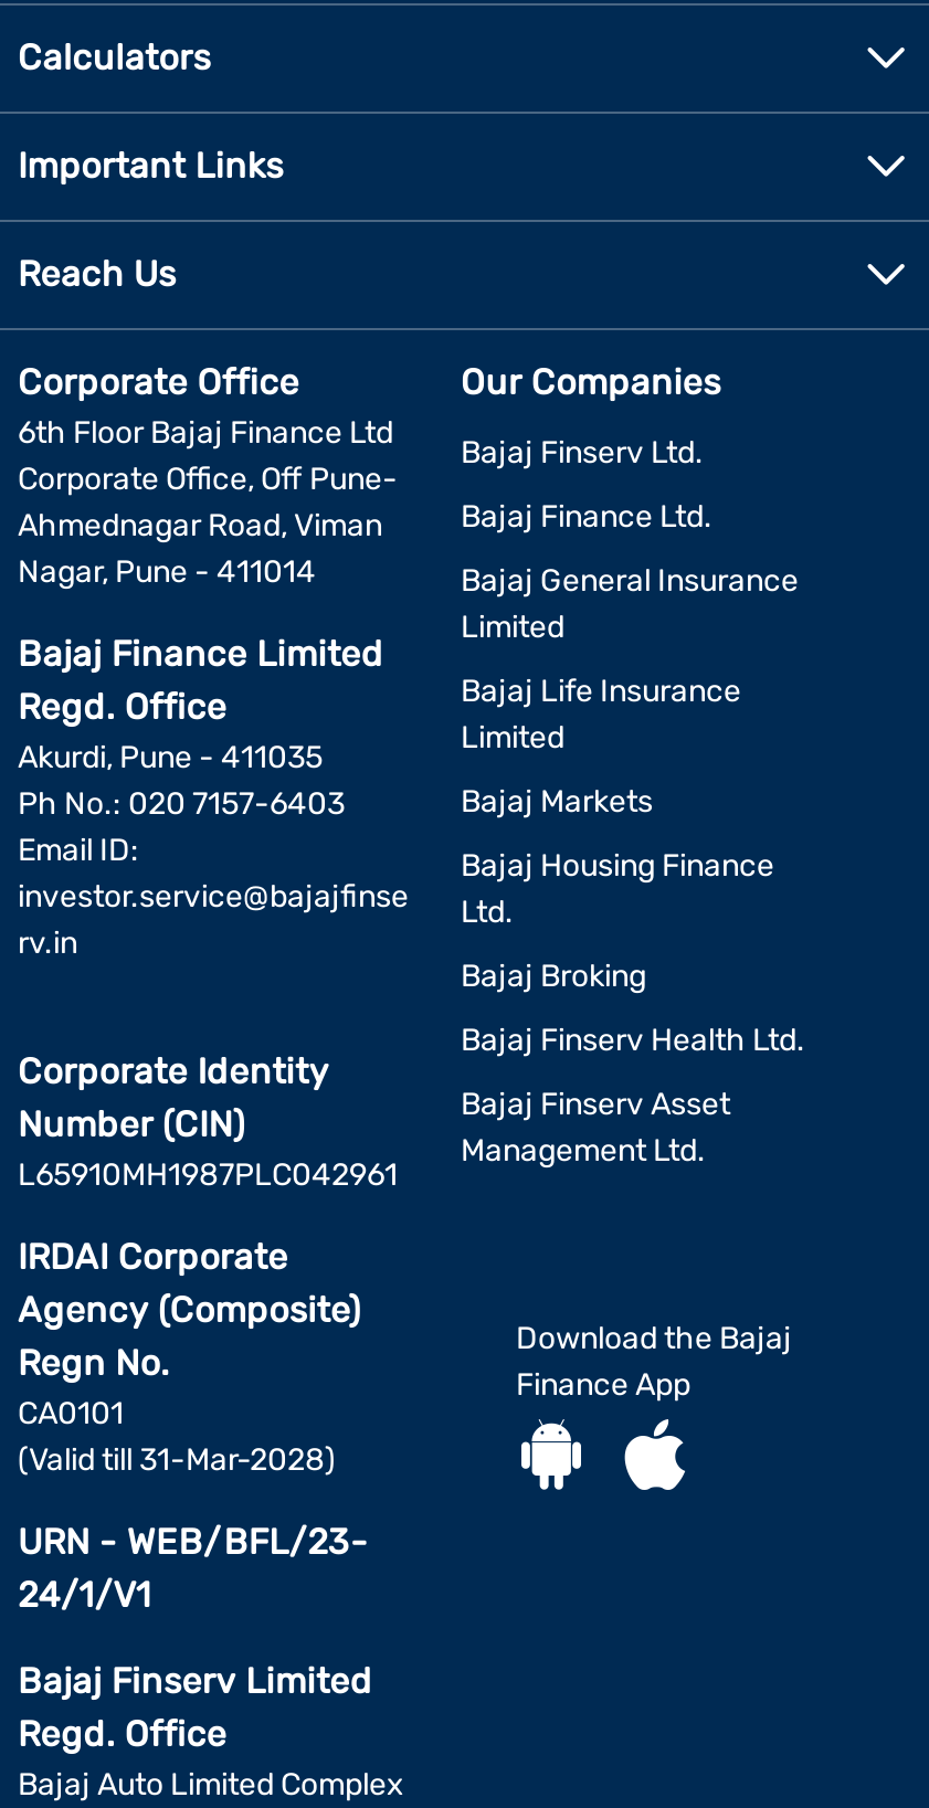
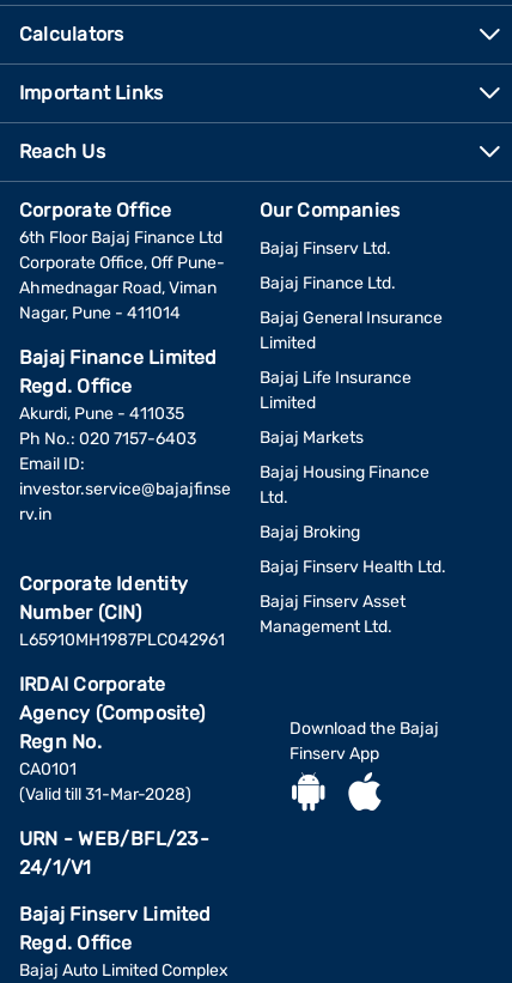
[516,1366,690,1404] Finance App -> [289,744,379,764] Finserv App

